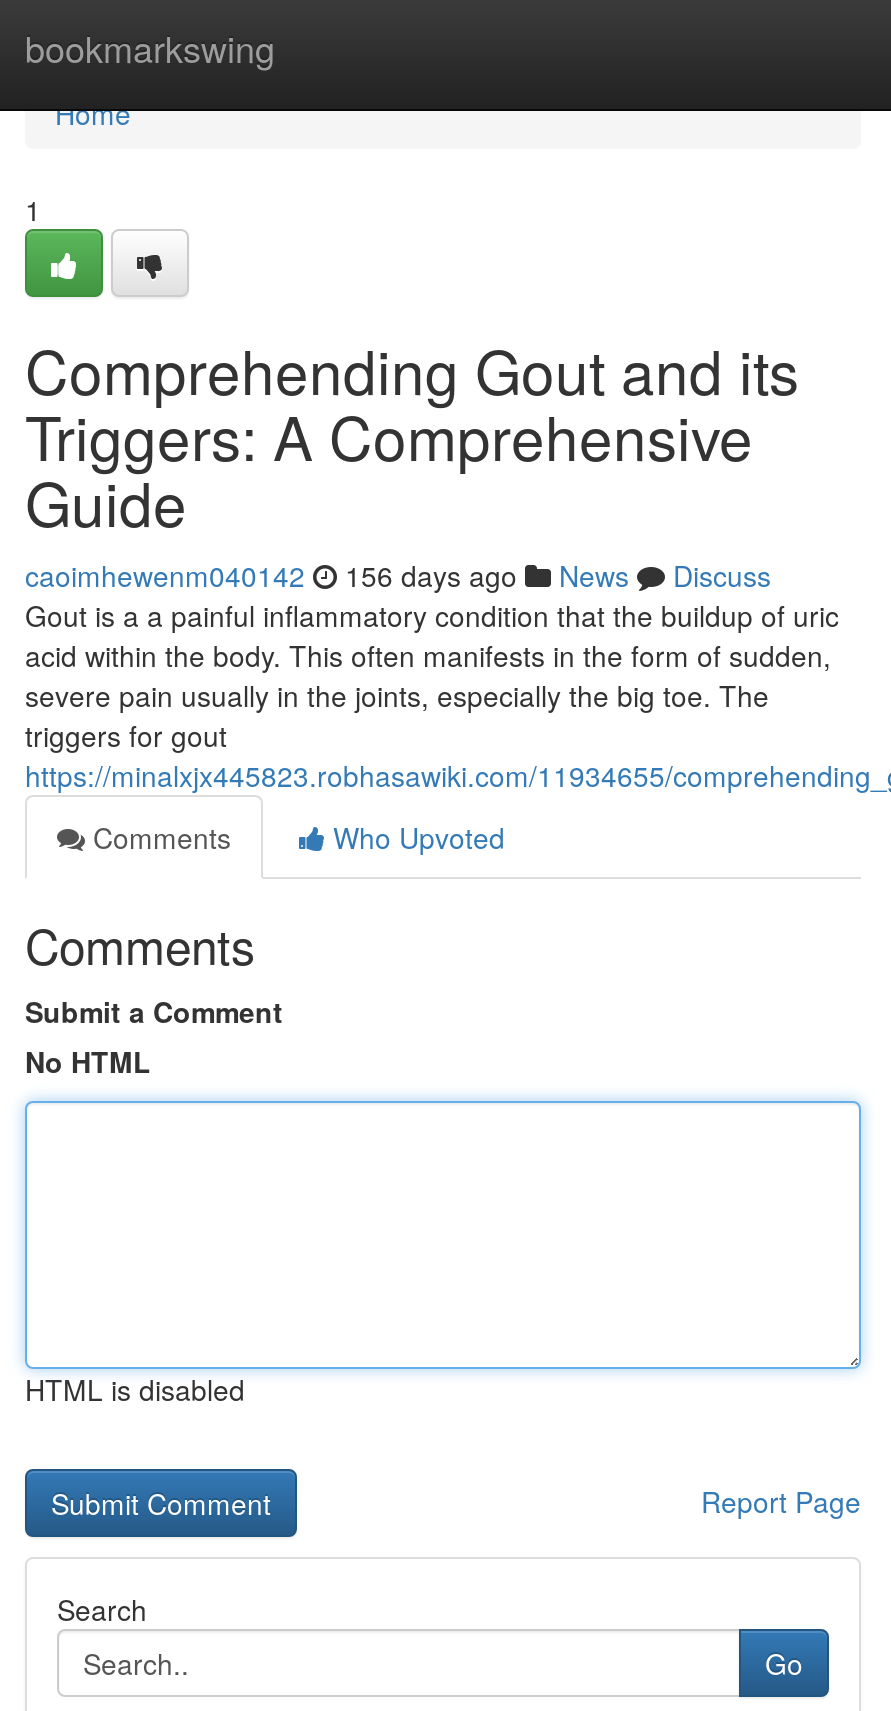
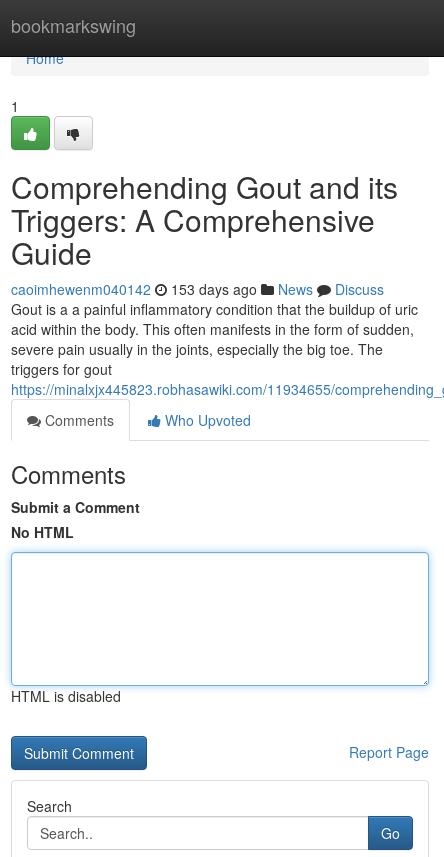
[25,555,771,595] caoimhewenm040142 156 days ago News Discuss -> [11,279,384,299] caoimhewenm040142 153 days ago News Discuss

